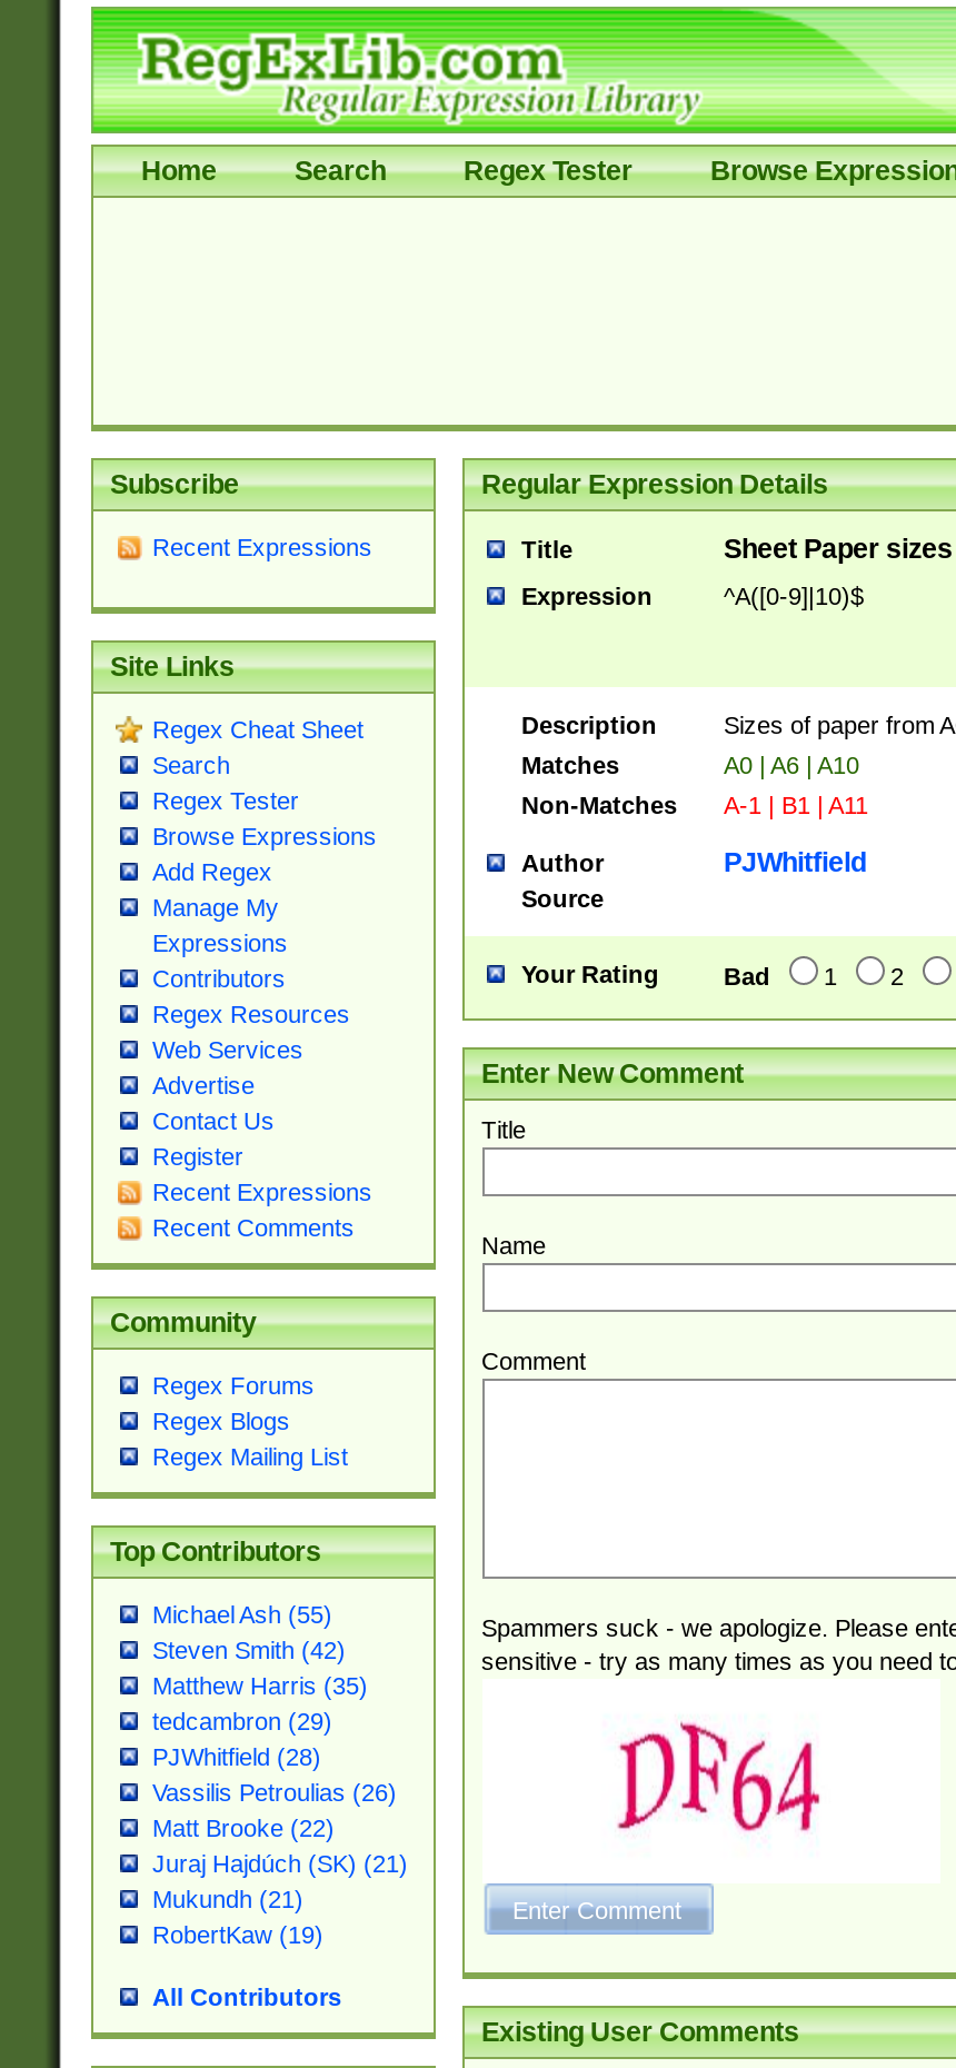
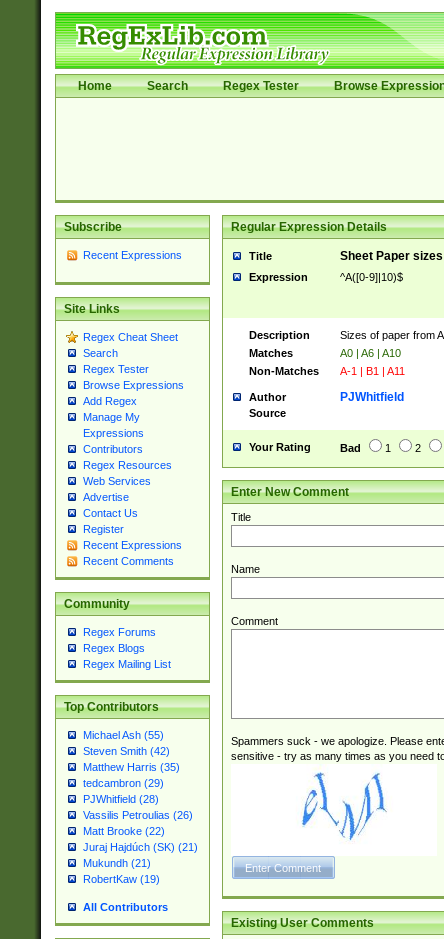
[616,1699,825,1846] [image] -> [293,772,387,841] [image]

